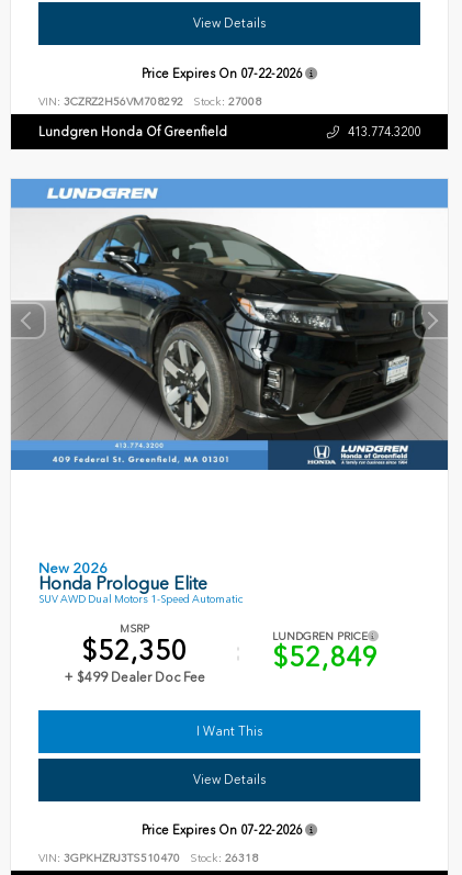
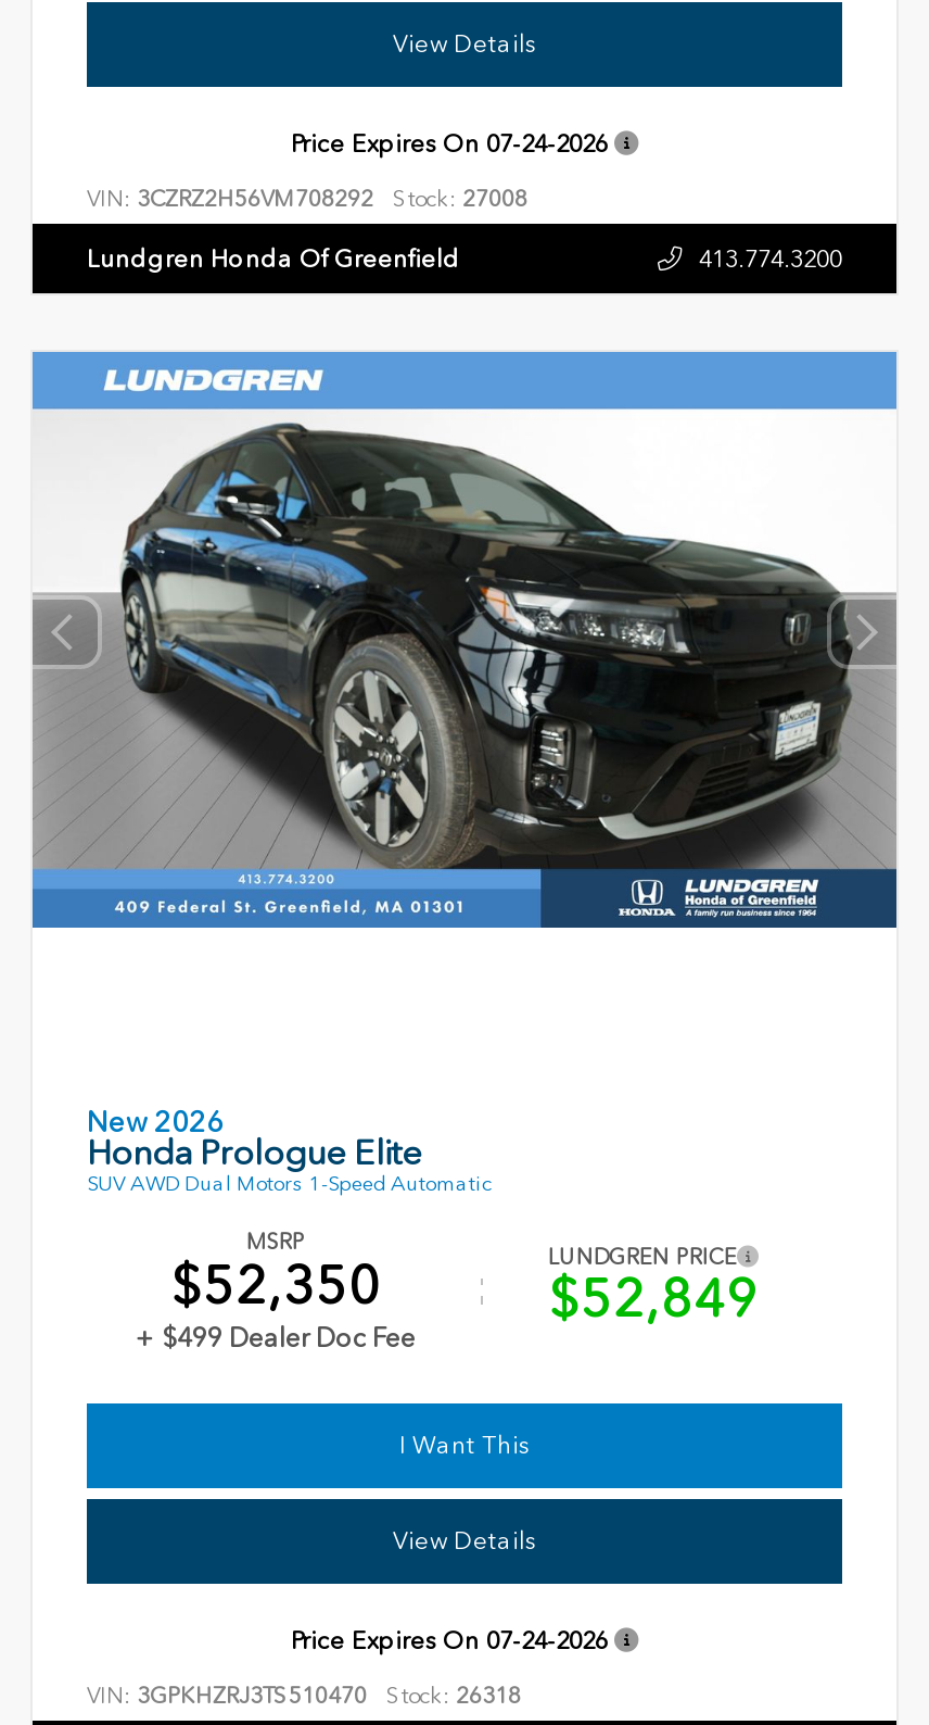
[142,66,302,81] Price Expires On 07-22-2026 -> [291,129,608,159] Price Expires On 07-24-2026
[142,823,302,838] Price Expires On 07-22-2026 -> [291,1626,608,1657] Price Expires On 07-24-2026

